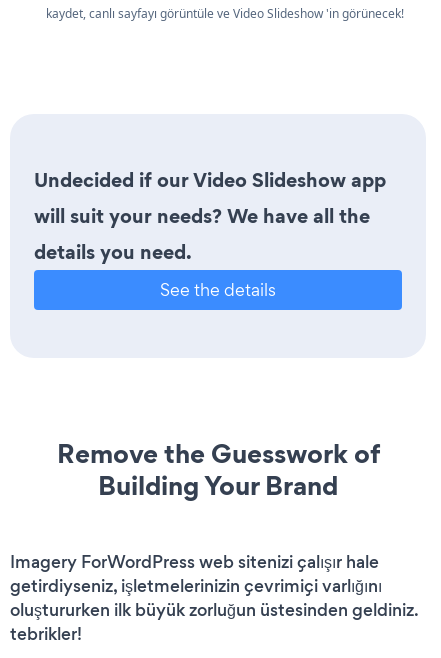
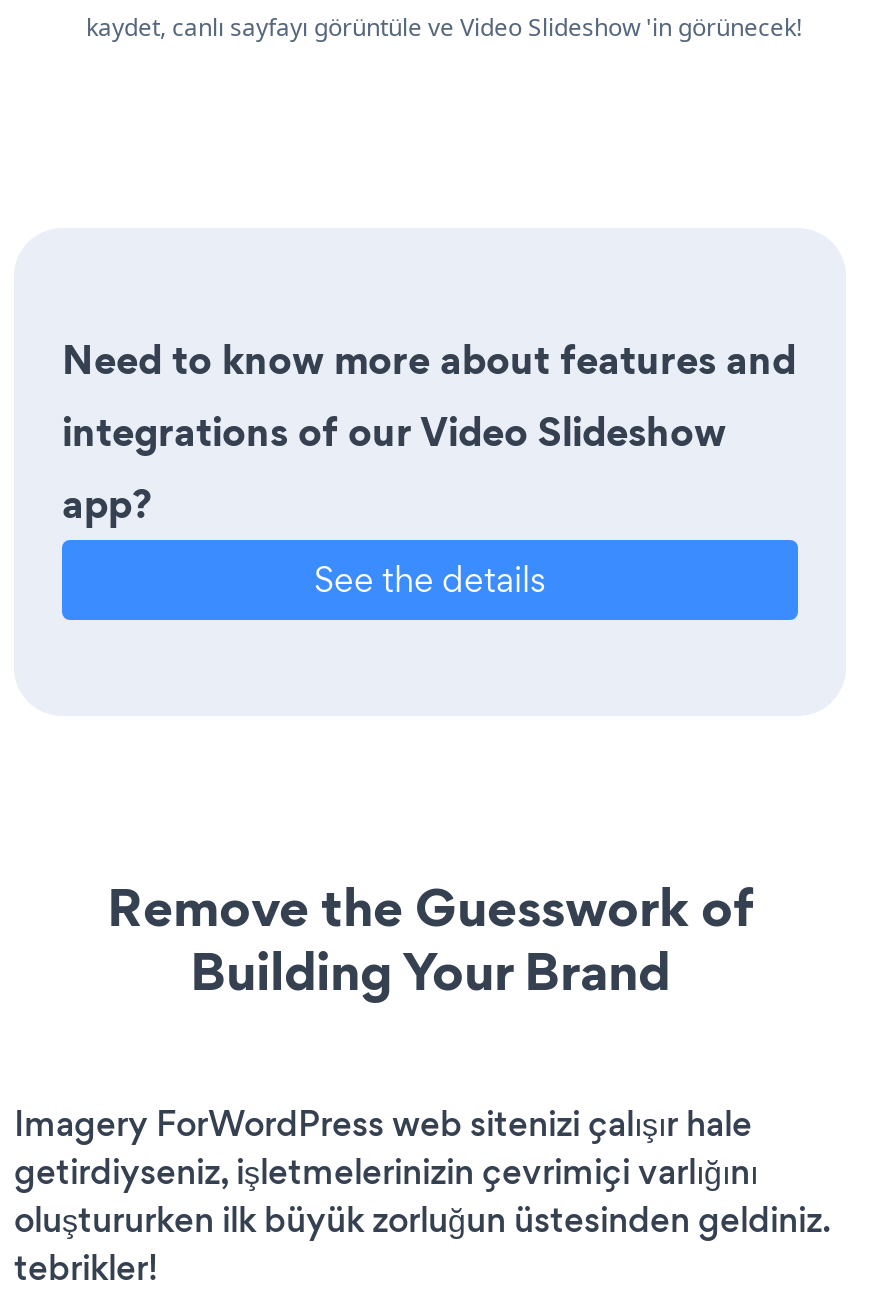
[34,166,386,266] Undecided if our Video Slideshow app | will suit your needs? We have all the | details you need. -> [62,333,796,533] Need to know more about features and | integrations of our Video Slideshow | app?

